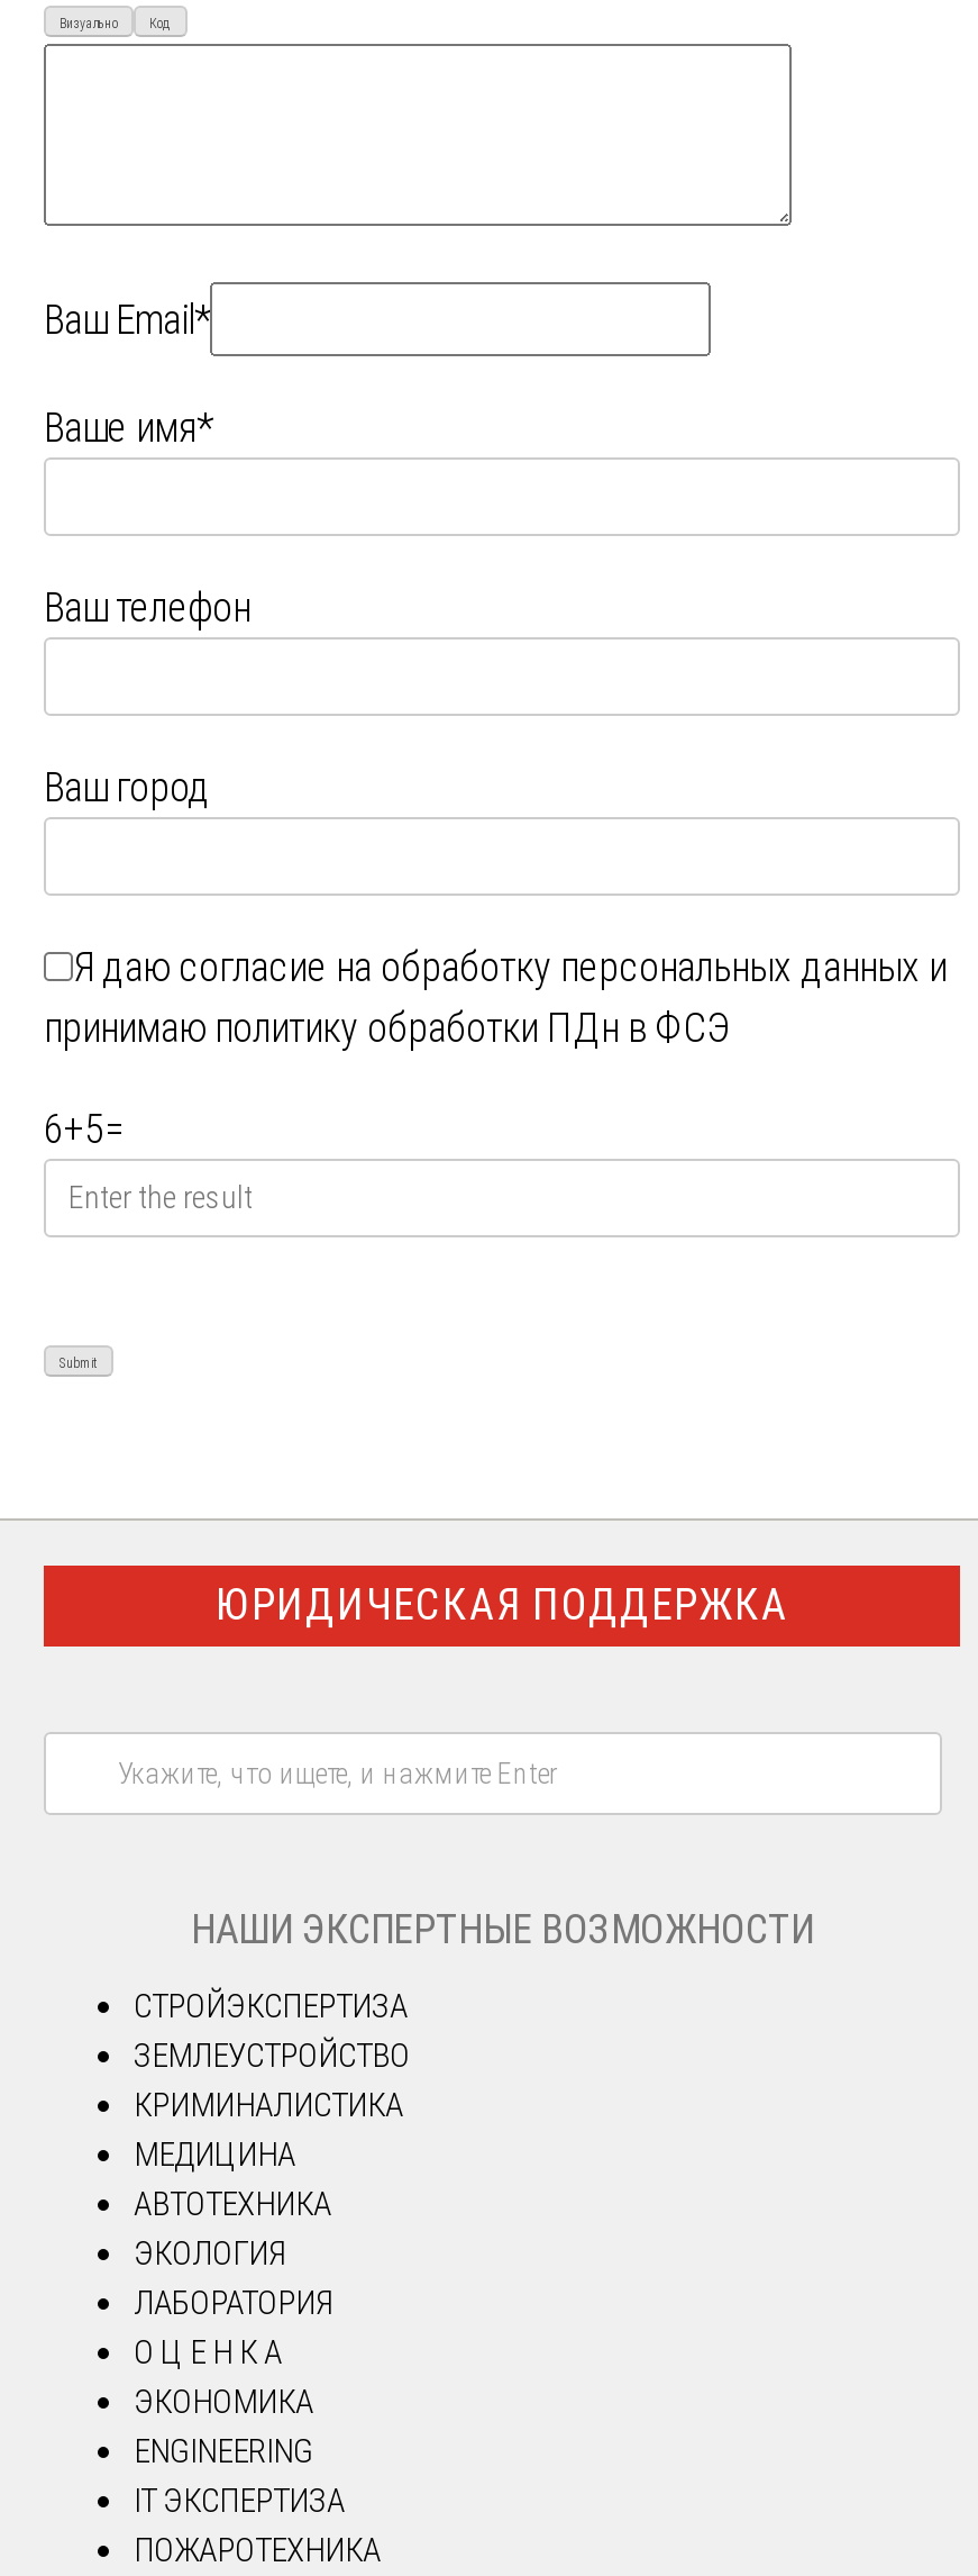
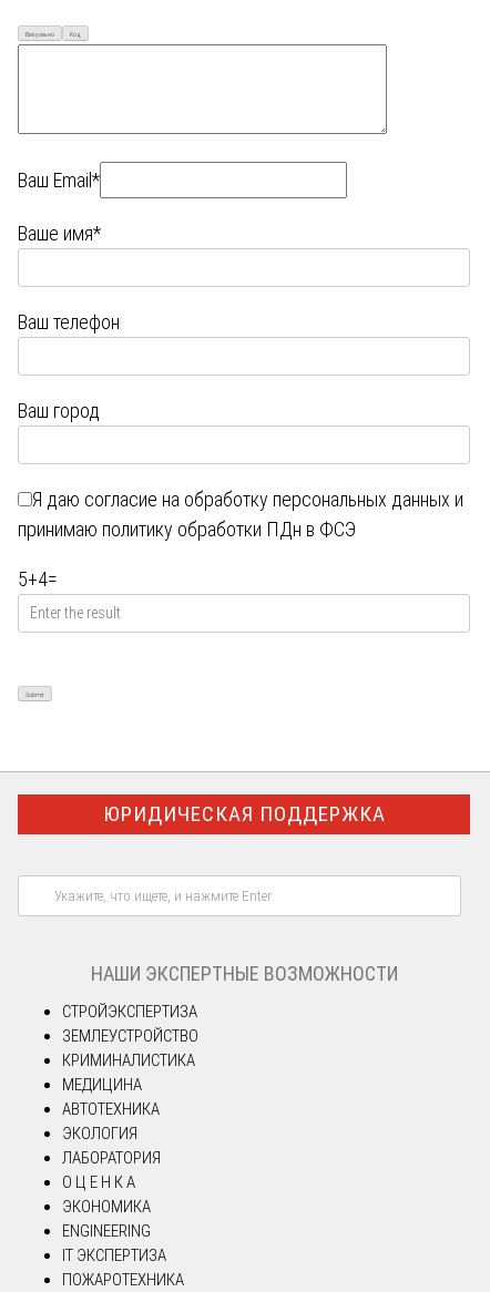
[44,1105,125,1152] 6+5= -> [18,567,58,590] 5+4=

